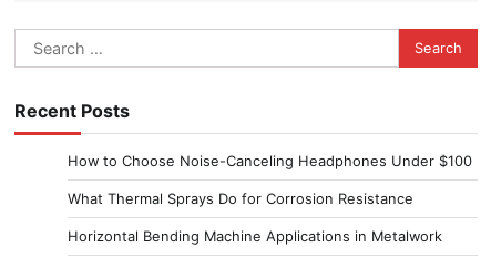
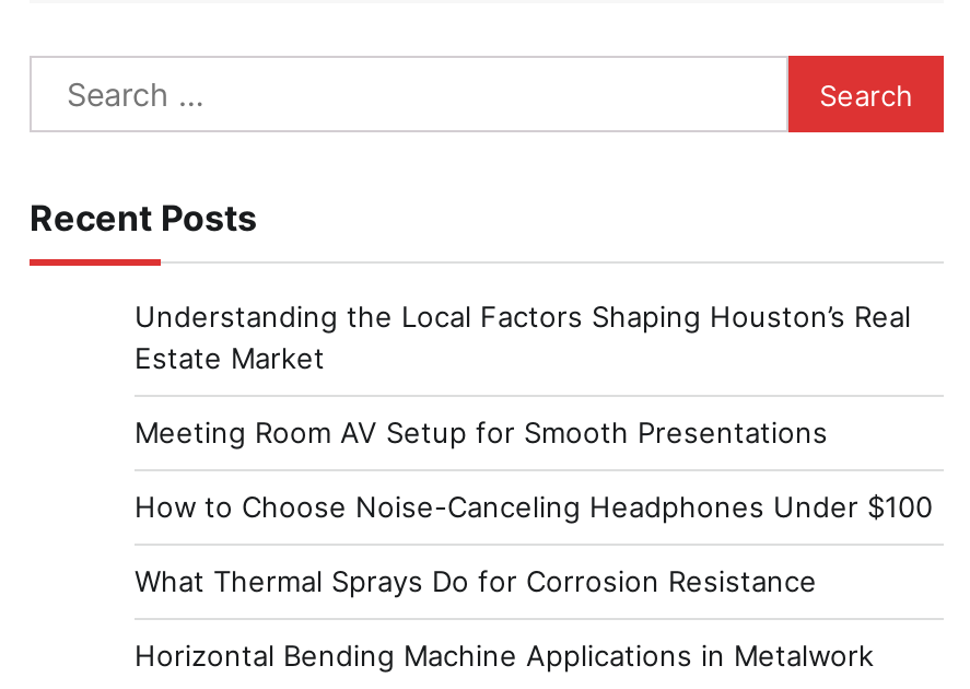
none -> [135,299,911,450] Understanding the Local Factors Shaping Houston’s Real | Estate Market | Meeting Room AV Setup for Smooth Presentations

